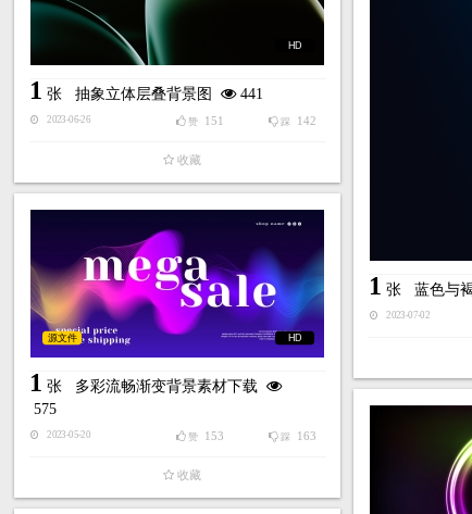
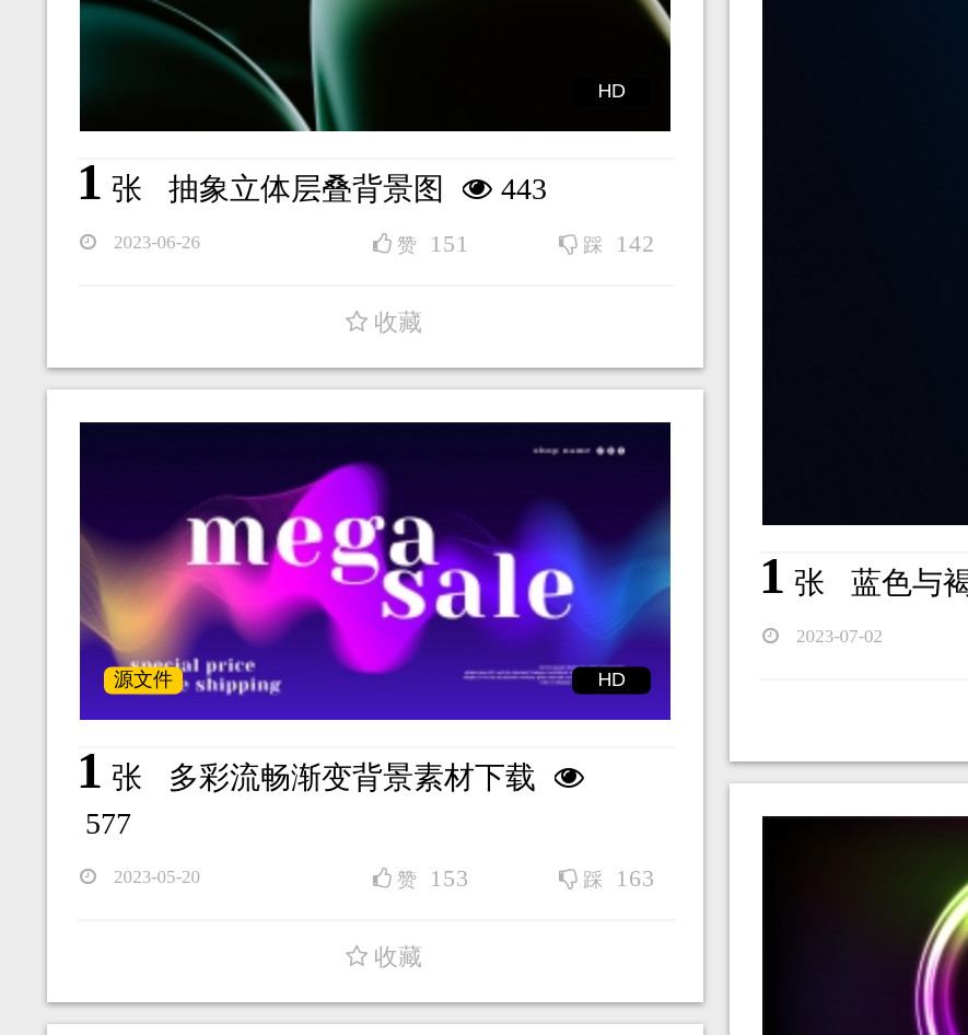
[29,76,263,104] 1张抽象立体层叠背景图 441 -> [77,153,547,210] 1张抽象立体层叠背景图 443
[29,401,56,417] 575 -> [77,807,131,840] 577

